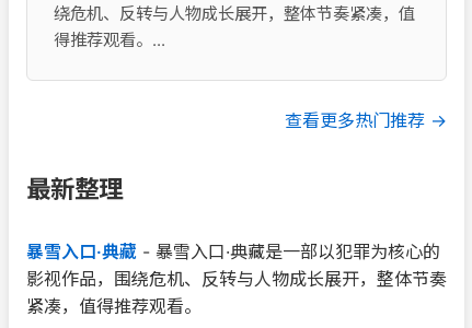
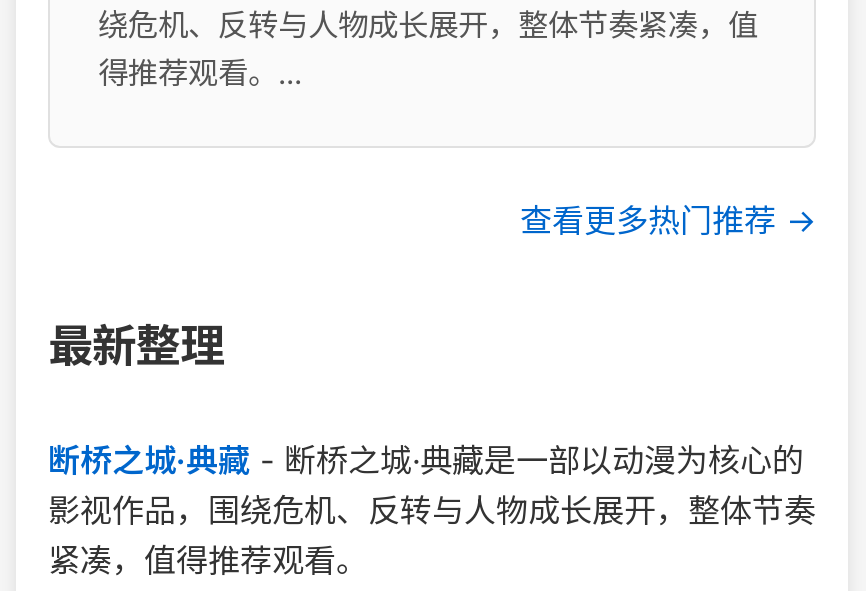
[26,241,440,262] 暴雪入口·典藏-暴雪入口·典藏是一部以犯罪为核心的 -> [48,440,804,480] 断桥之城·典藏-断桥之城·典藏是一部以动漫为核心的

